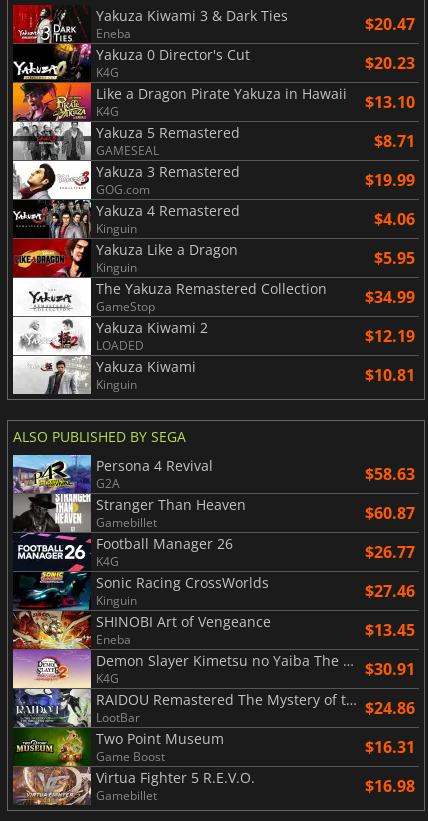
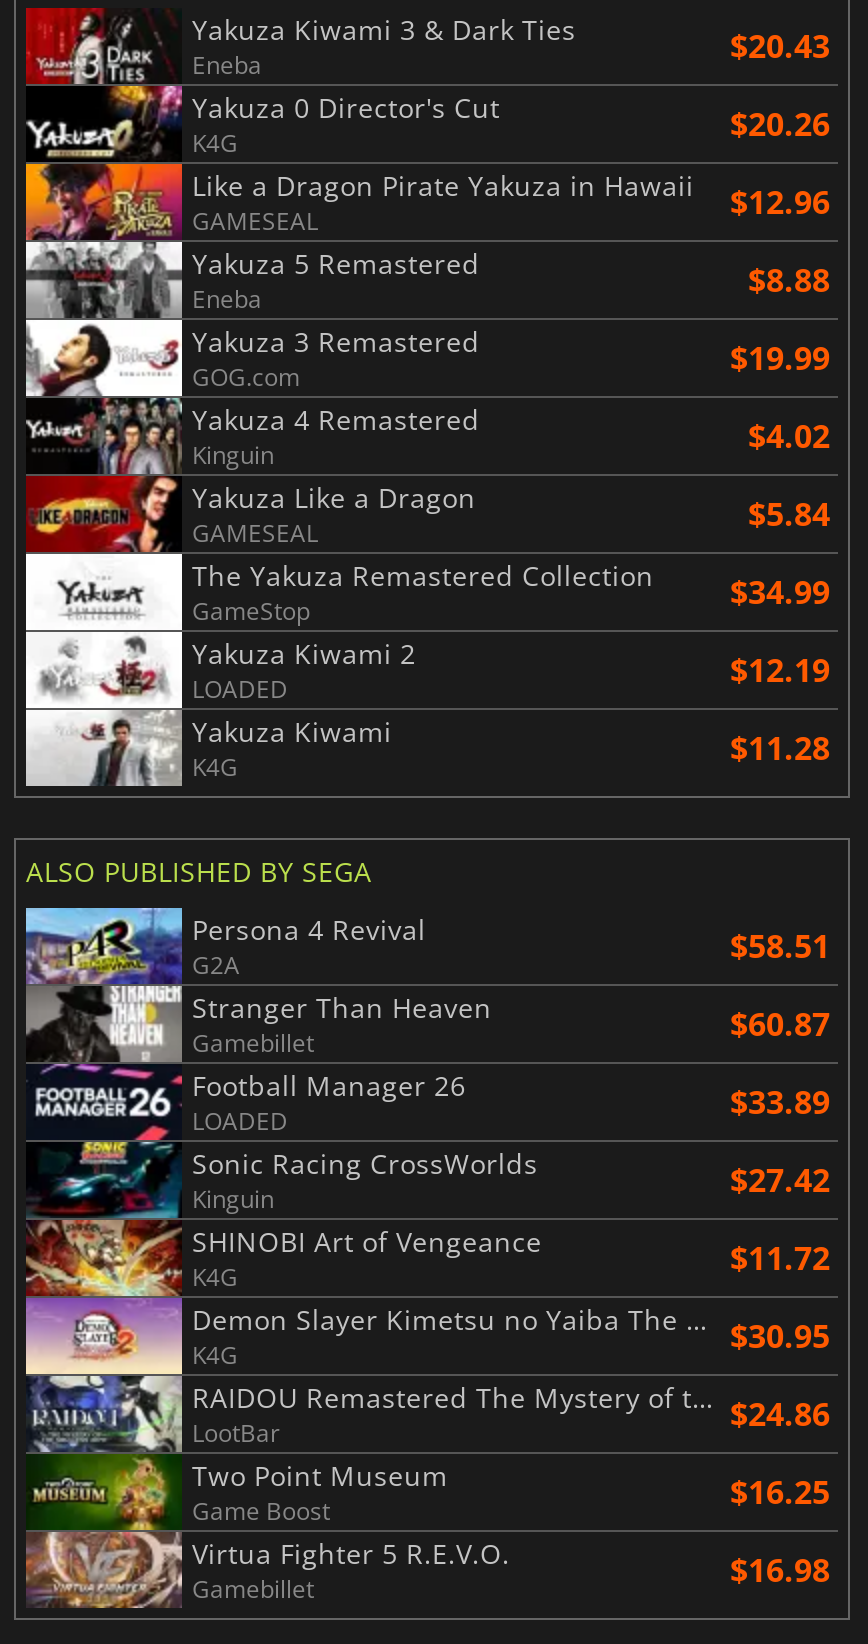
[365,12,415,34] $20.47 -> [730,23,830,67] $20.43
[365,51,415,73] $20.23 -> [730,101,830,145] $20.26
[96,90,415,119] K4G | $13.10 -> [192,179,830,237] GAMESEAL | $12.96
[96,129,415,158] GAMESEAL | $8.71 -> [192,257,830,315] Eneba | $8.88
[374,207,415,229] $4.06 -> [748,413,830,457] $4.02
[96,246,415,275] Kinguin | $5.95 -> [192,491,830,549] GAMESEAL | $5.84
[96,363,415,392] Kinguin | $10.81 -> [192,725,830,783] K4G | $11.28
[365,462,415,484] $58.63 -> [730,923,830,967] $58.51
[96,540,415,569] K4G | $26.77 -> [192,1079,830,1137] LOADED | $33.89
[365,579,415,601] $27.46 -> [730,1157,830,1201] $27.42
[96,618,415,647] Eneba | $13.45 -> [192,1235,830,1293] K4G | $11.72
[365,657,415,679] $30.91 -> [730,1313,830,1357] $30.95
[365,735,415,757] $16.31 -> [730,1469,830,1513] $16.25

